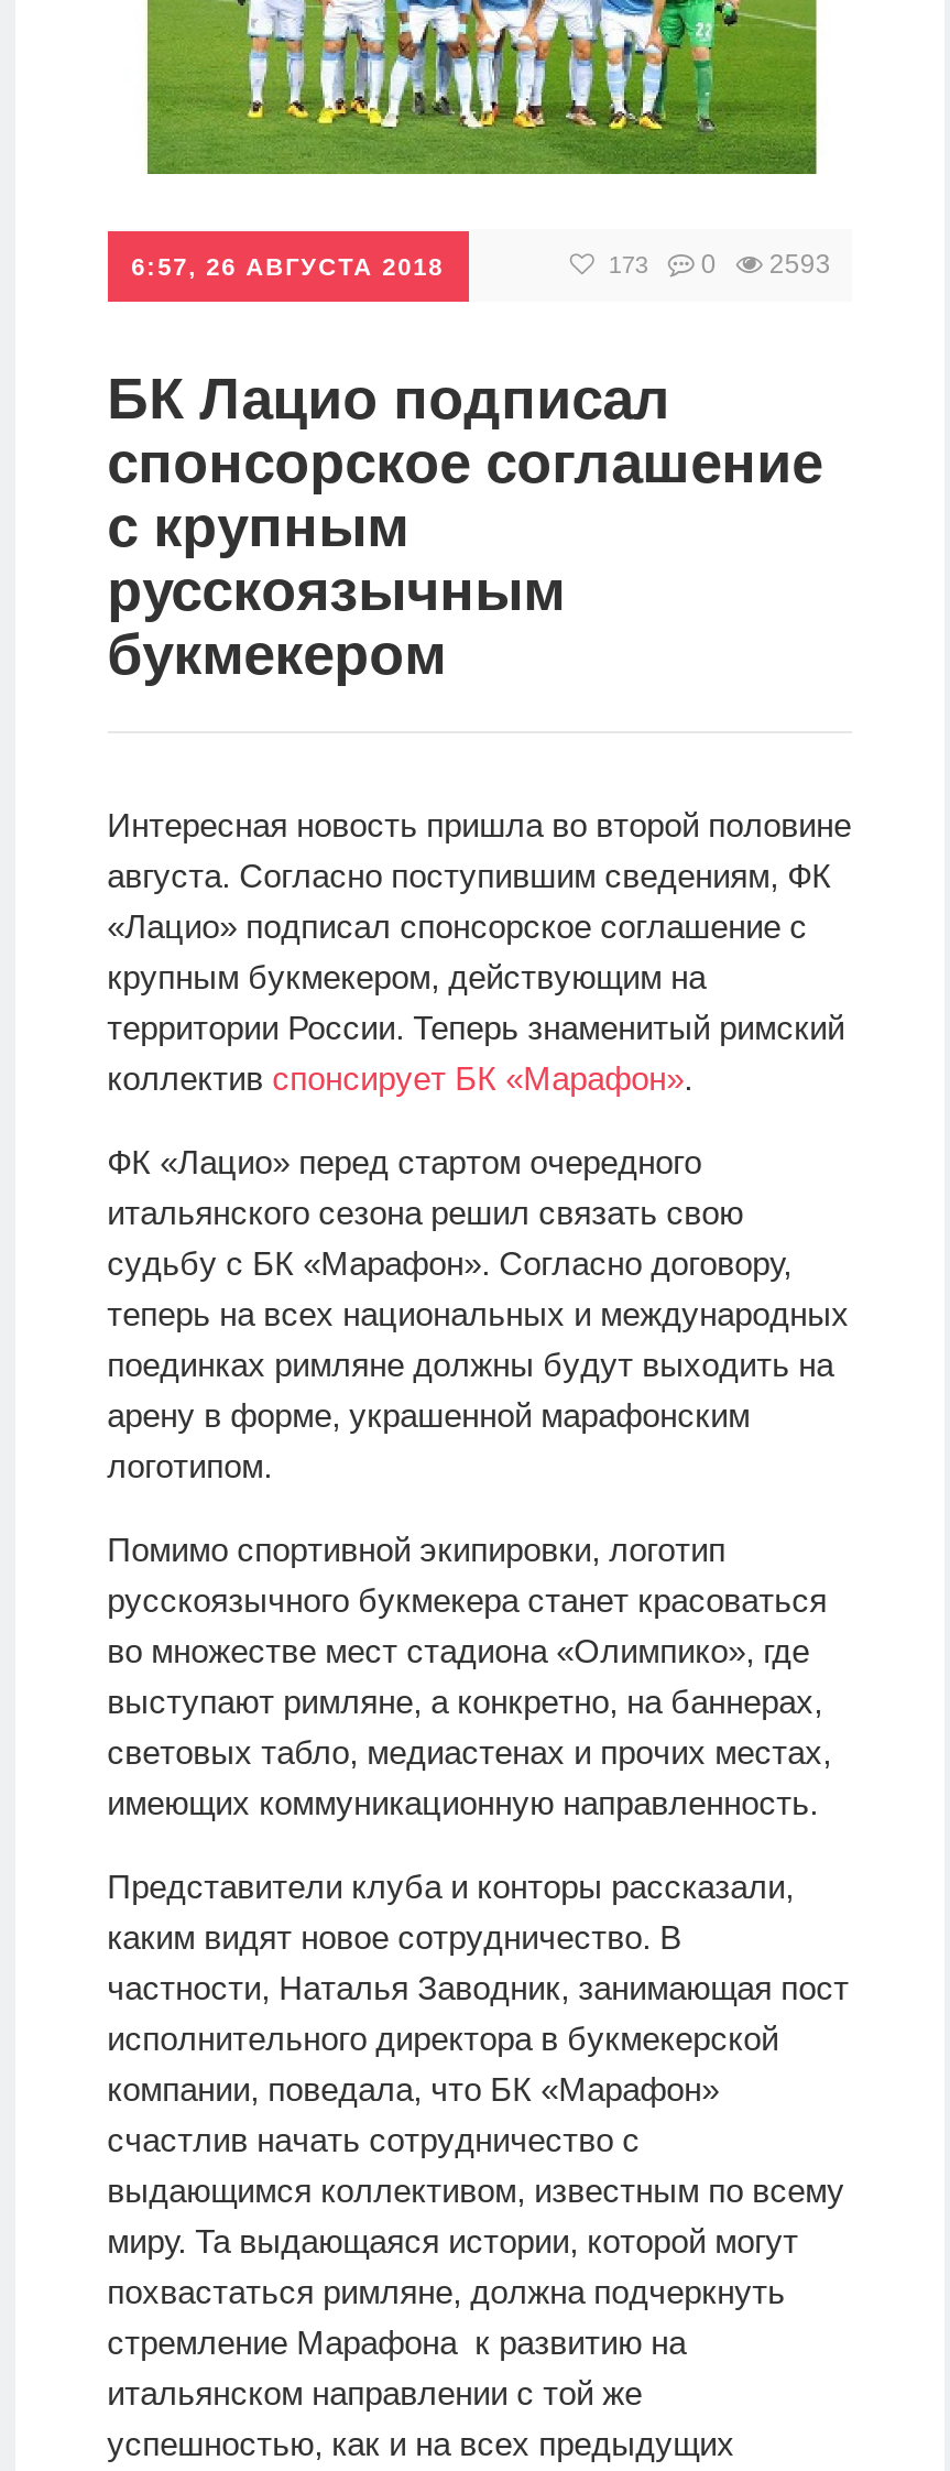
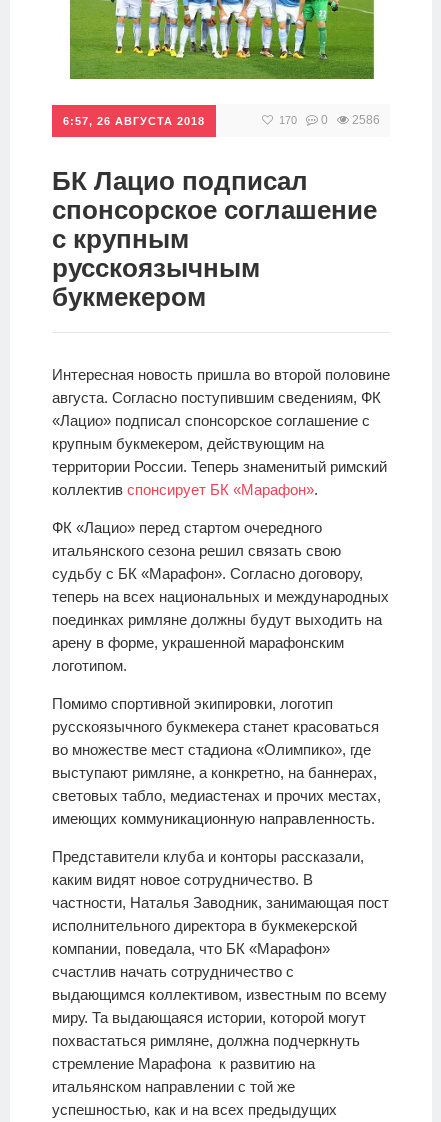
[608,251,648,277] 173 -> [279,114,297,126] 170
[762,249,831,279] 2593 -> [349,113,380,127] 2586

